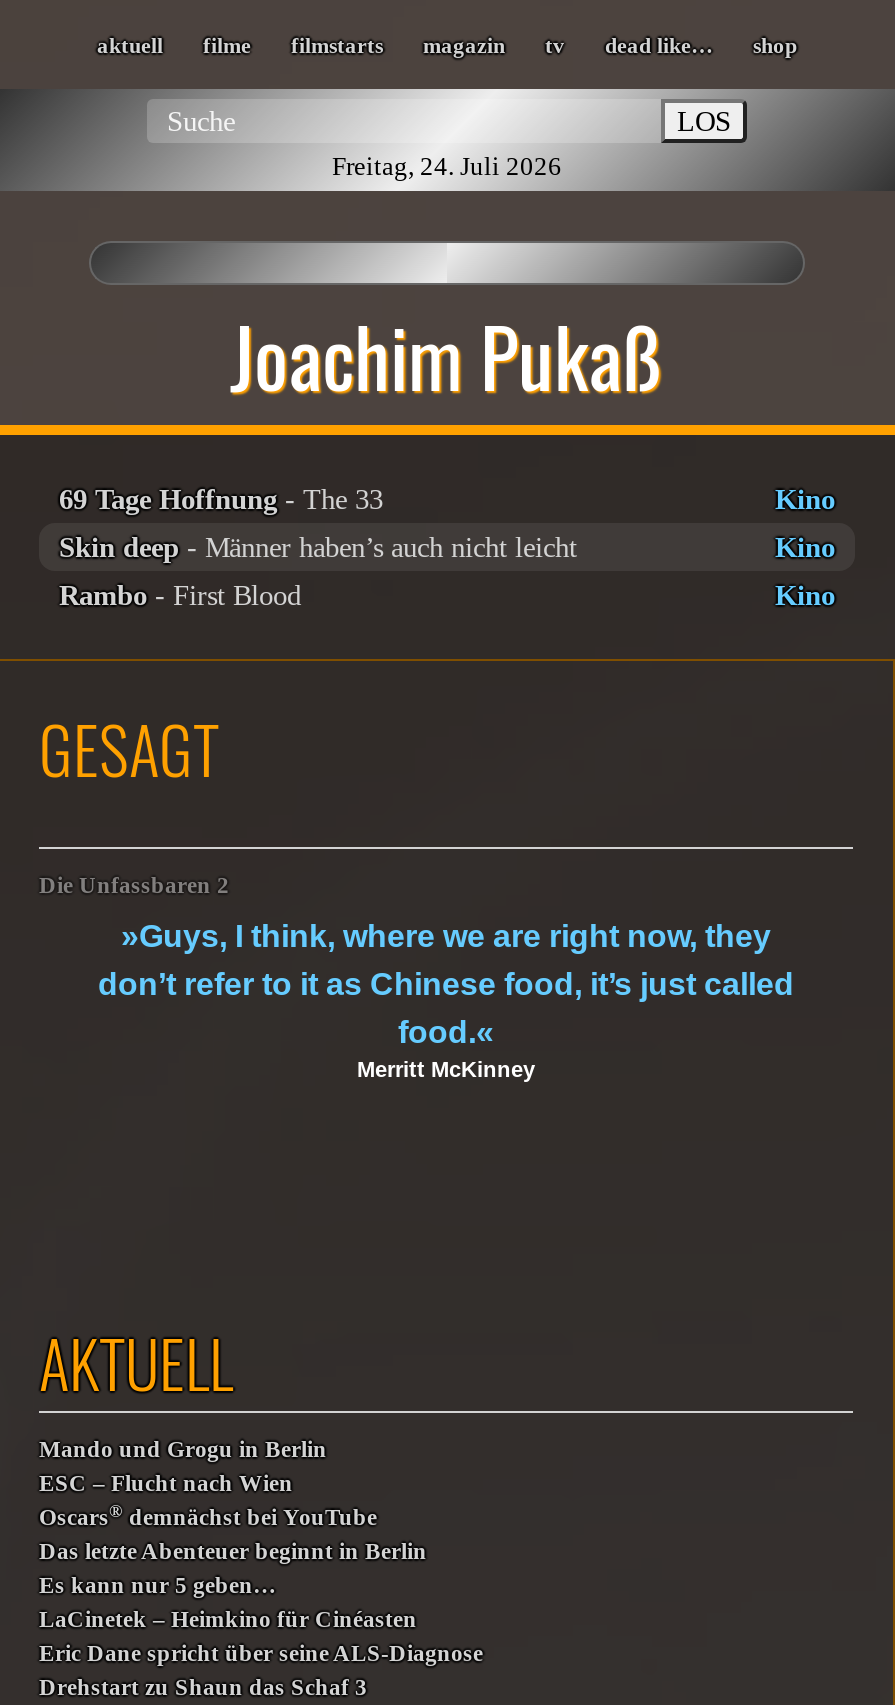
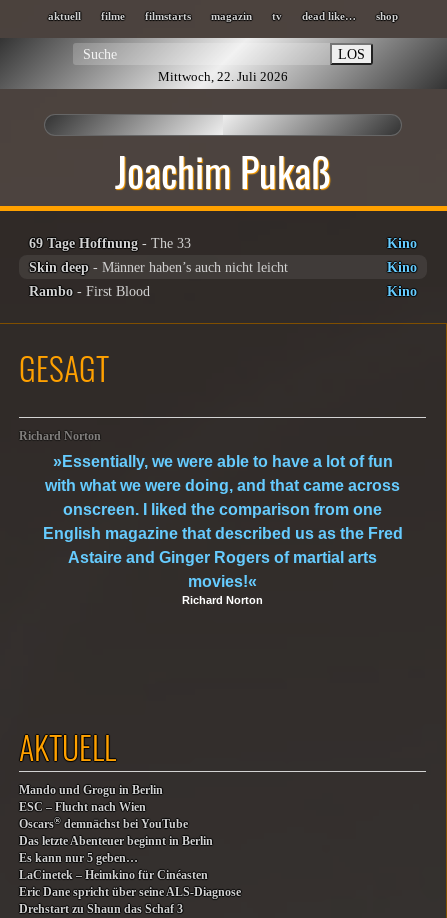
[332,151,562,181] Freitag, 24. Juli 2026 -> [158,69,288,84] Mittwoch, 22. Juli 2026
[39,873,229,899] Die Unfassbaren 2 -> [19,430,101,443] Richard Norton
[98,919,794,1081] »Guys, I think, where we are right now, they | don’t refer to it as Chinese food, it’s just called | food.« | Merritt McKinney -> [42,453,402,606] »Essentially, we were able to have a lot of fun | with what we were doing, and that came across | onscreen. I liked the comparison from one | English magazine that described us as the Fred | Astaire and Ginger Rogers of martial arts | movies!« | Richard Norton

